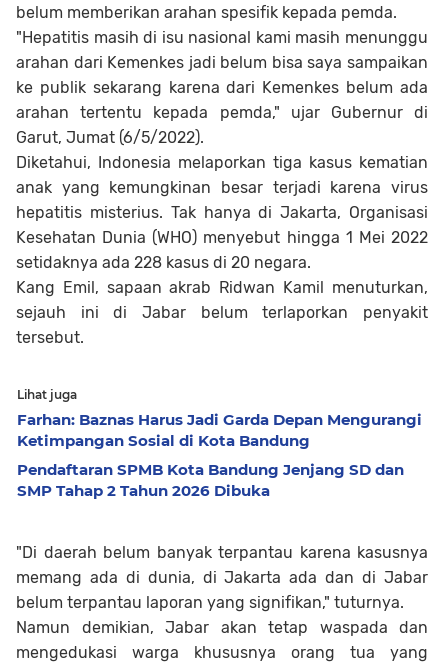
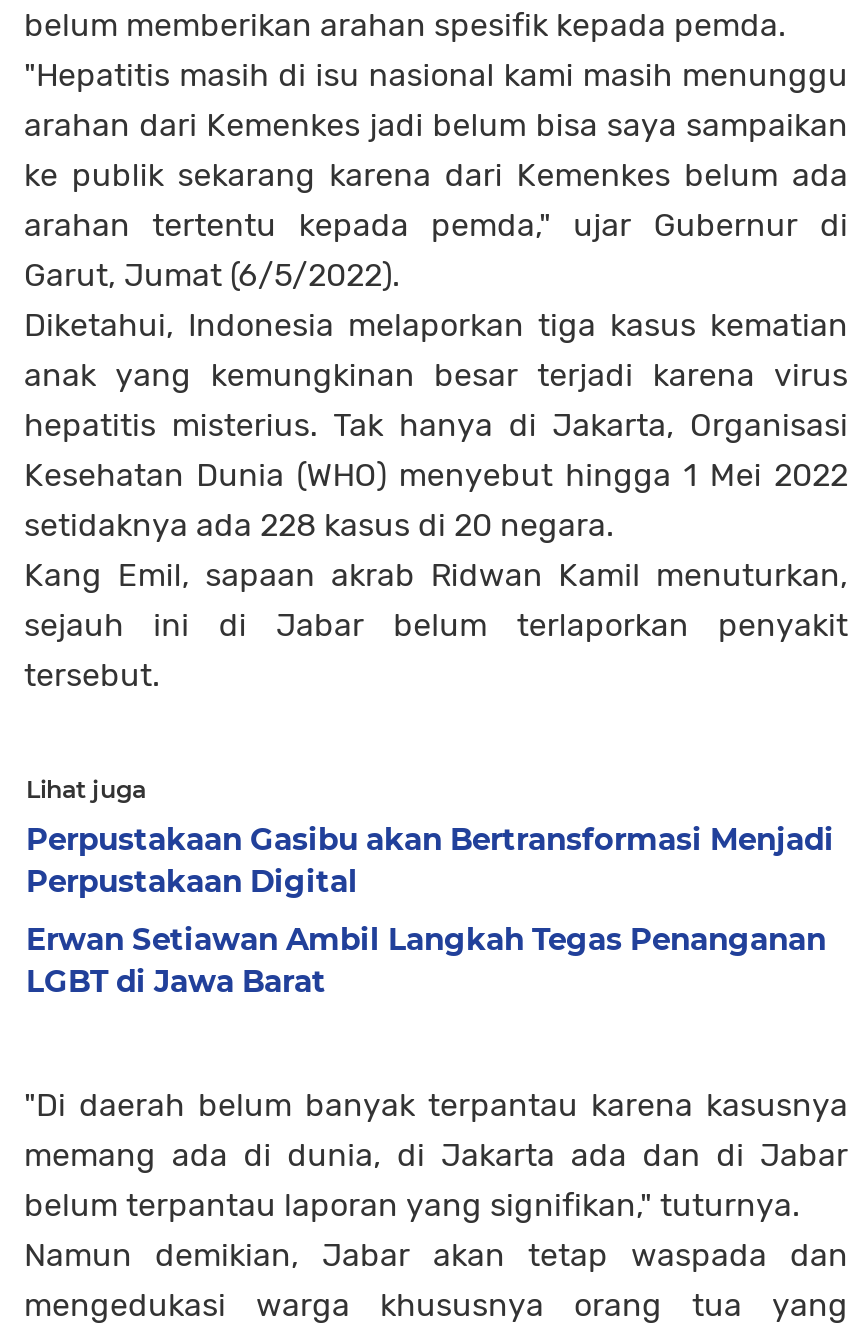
[17,410,422,450] Farhan: Baznas Harus Jadi Garda Depan Mengurangi | Ketimpangan Sosial di Kota Bandung -> [26,820,834,900] Perpustakaan Gasibu akan Bertransformasi Menjadi | Perpustakaan Digital
[17,460,404,500] Pendaftaran SPMB Kota Bandung Jenjang SD dan | SMP Tahap 2 Tahun 2026 Dibuka -> [26,920,826,1000] Erwan Setiawan Ambil Langkah Tegas Penanganan | LGBT di Jawa Barat

